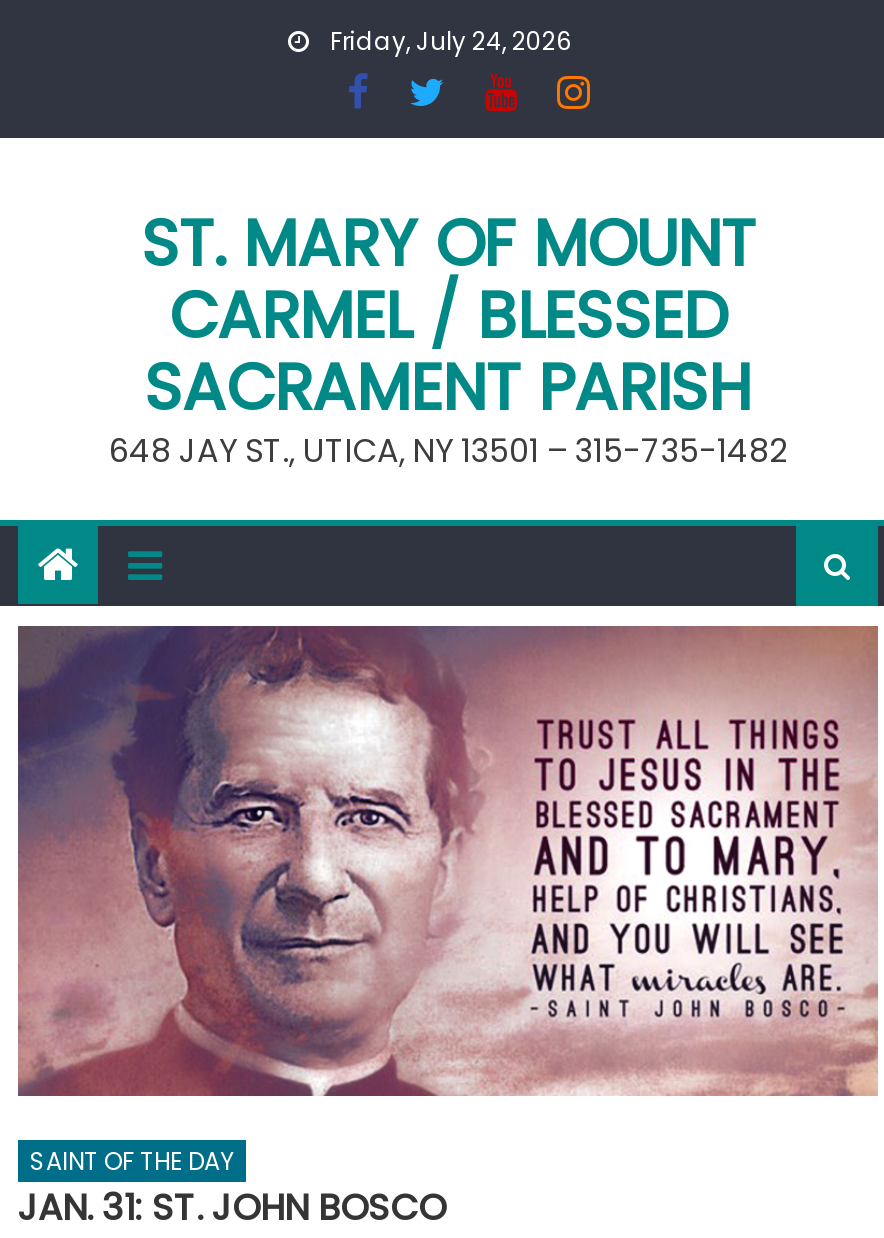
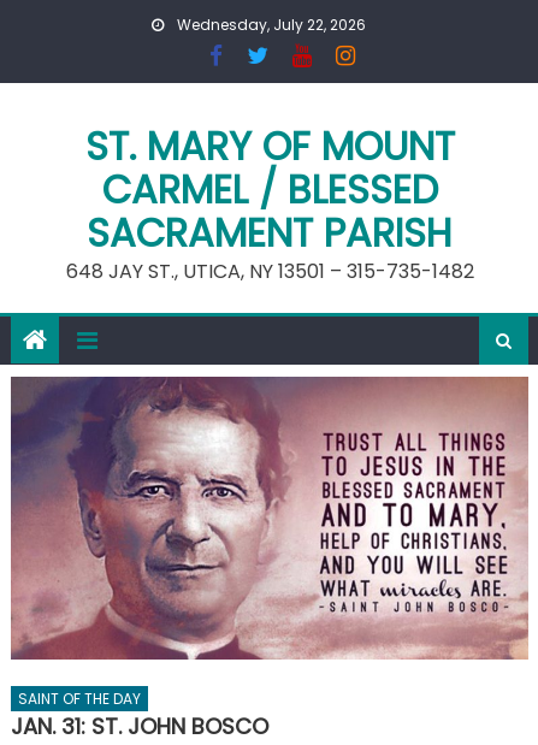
[324,24,572,58] Friday, July 24, 2026 -> [173,14,366,35] Wednesday, July 22, 2026

